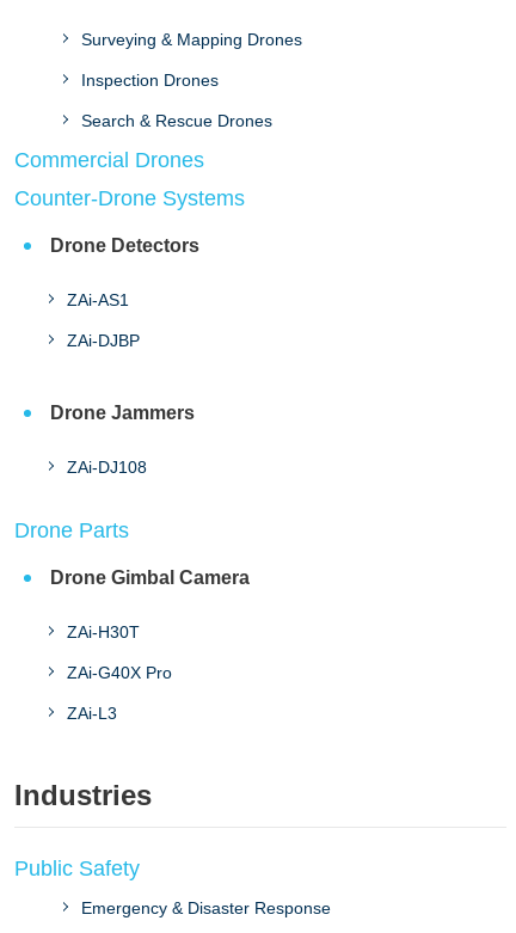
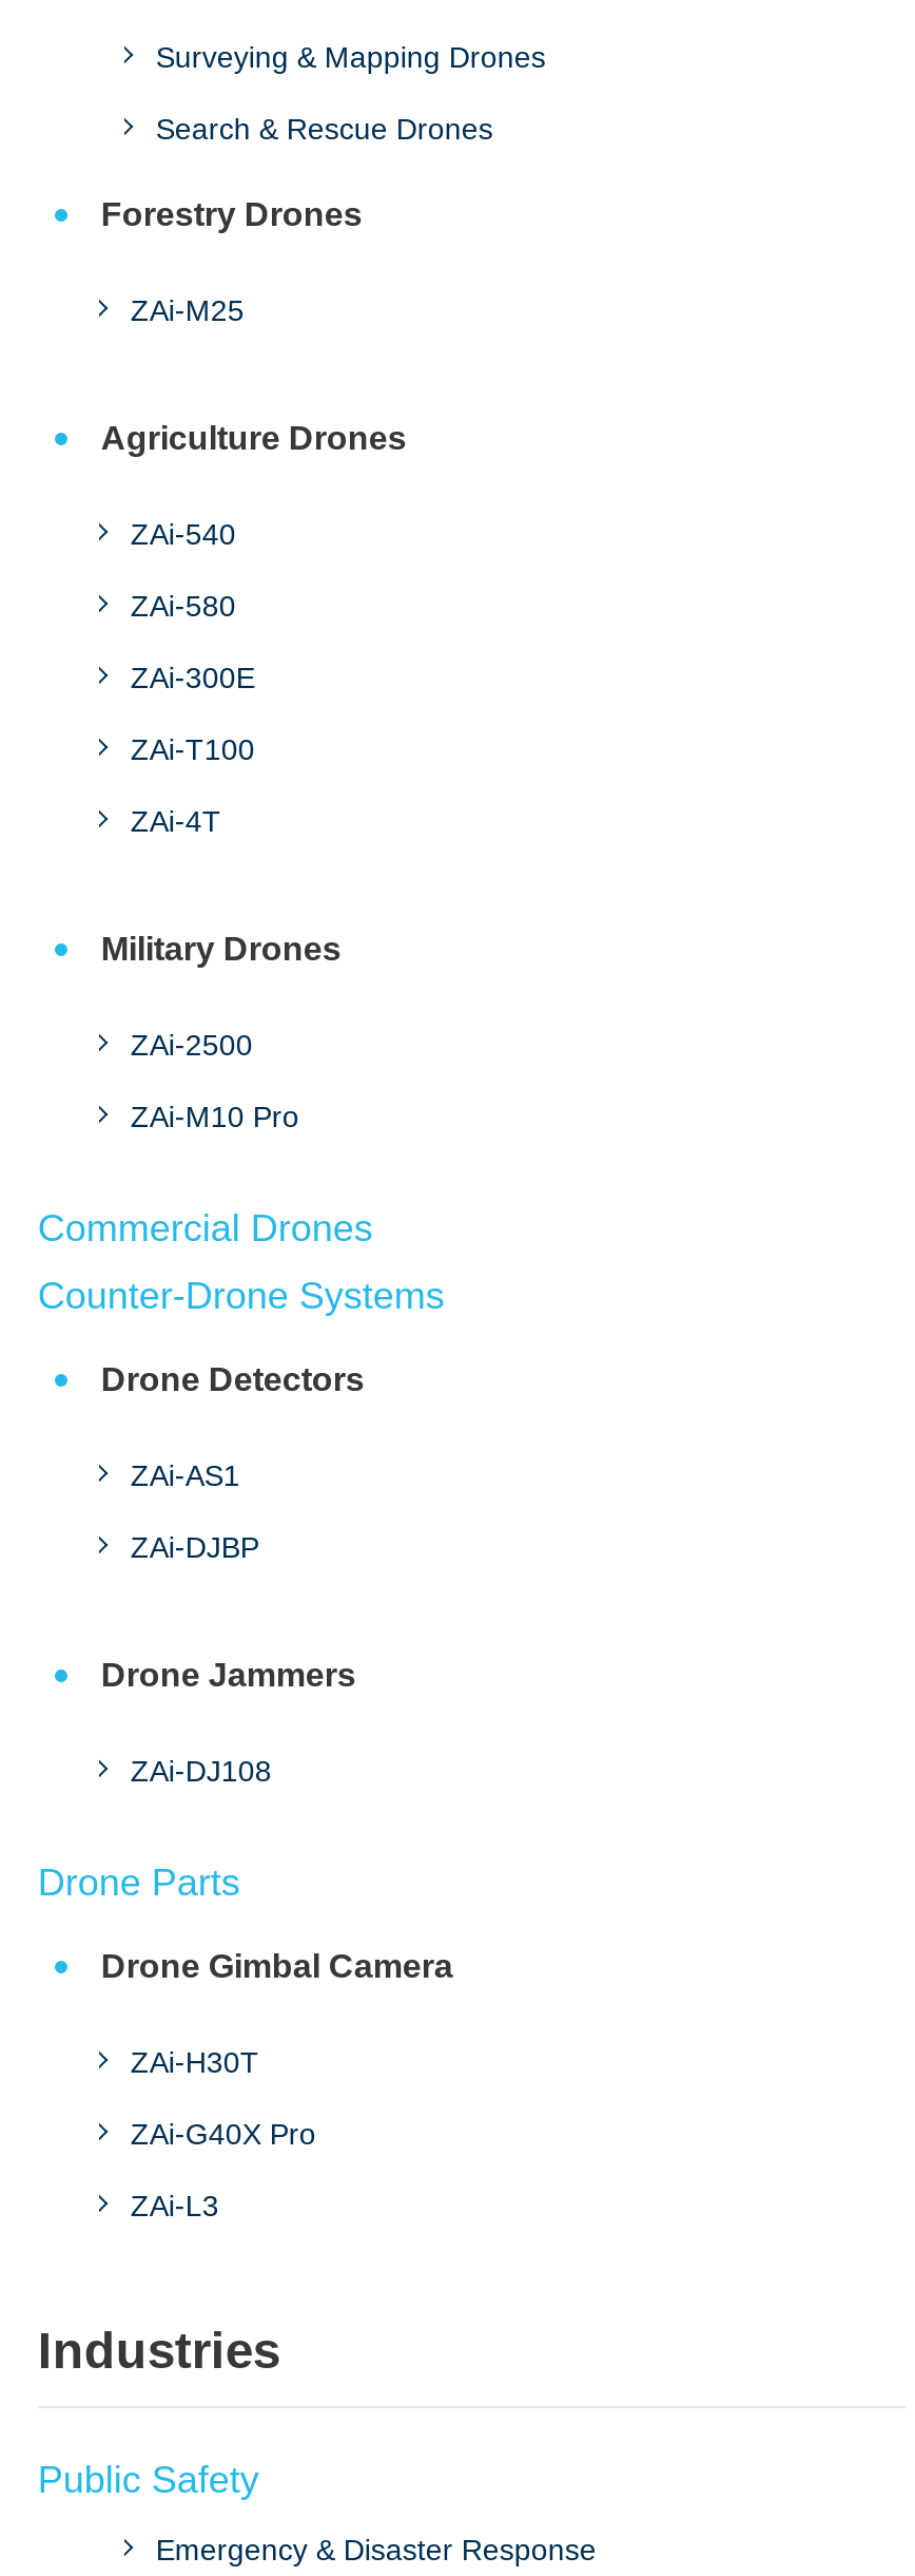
[81,71,218,90] Inspection Drones -> none
moved [81,111,272,130] -> [156,112,493,146]: Search & Rescue Drones
none -> [101,197,362,328] Forestry Drones | ZAi-M25
none -> [101,420,407,838] Agriculture Drones | ZAi-540 | ZAi-580 | ZAi-300E | ZAi-T100 | ZAi-4T
none -> [101,931,341,1134] Military Drones | ZAi-2500 | ZAi-M10 Pro

